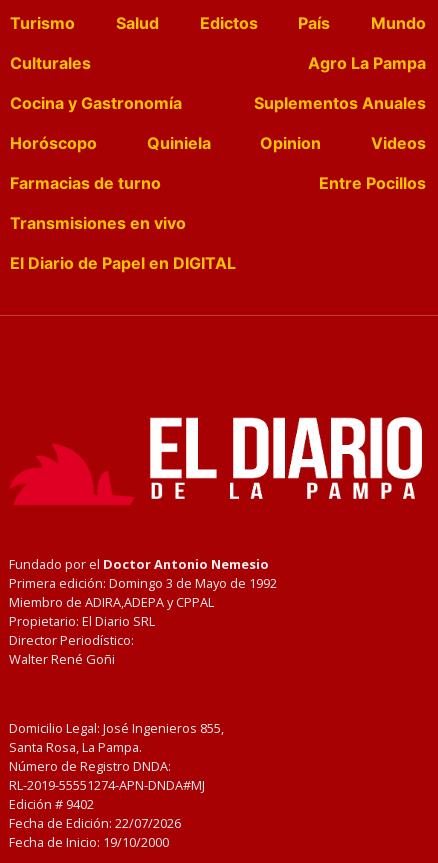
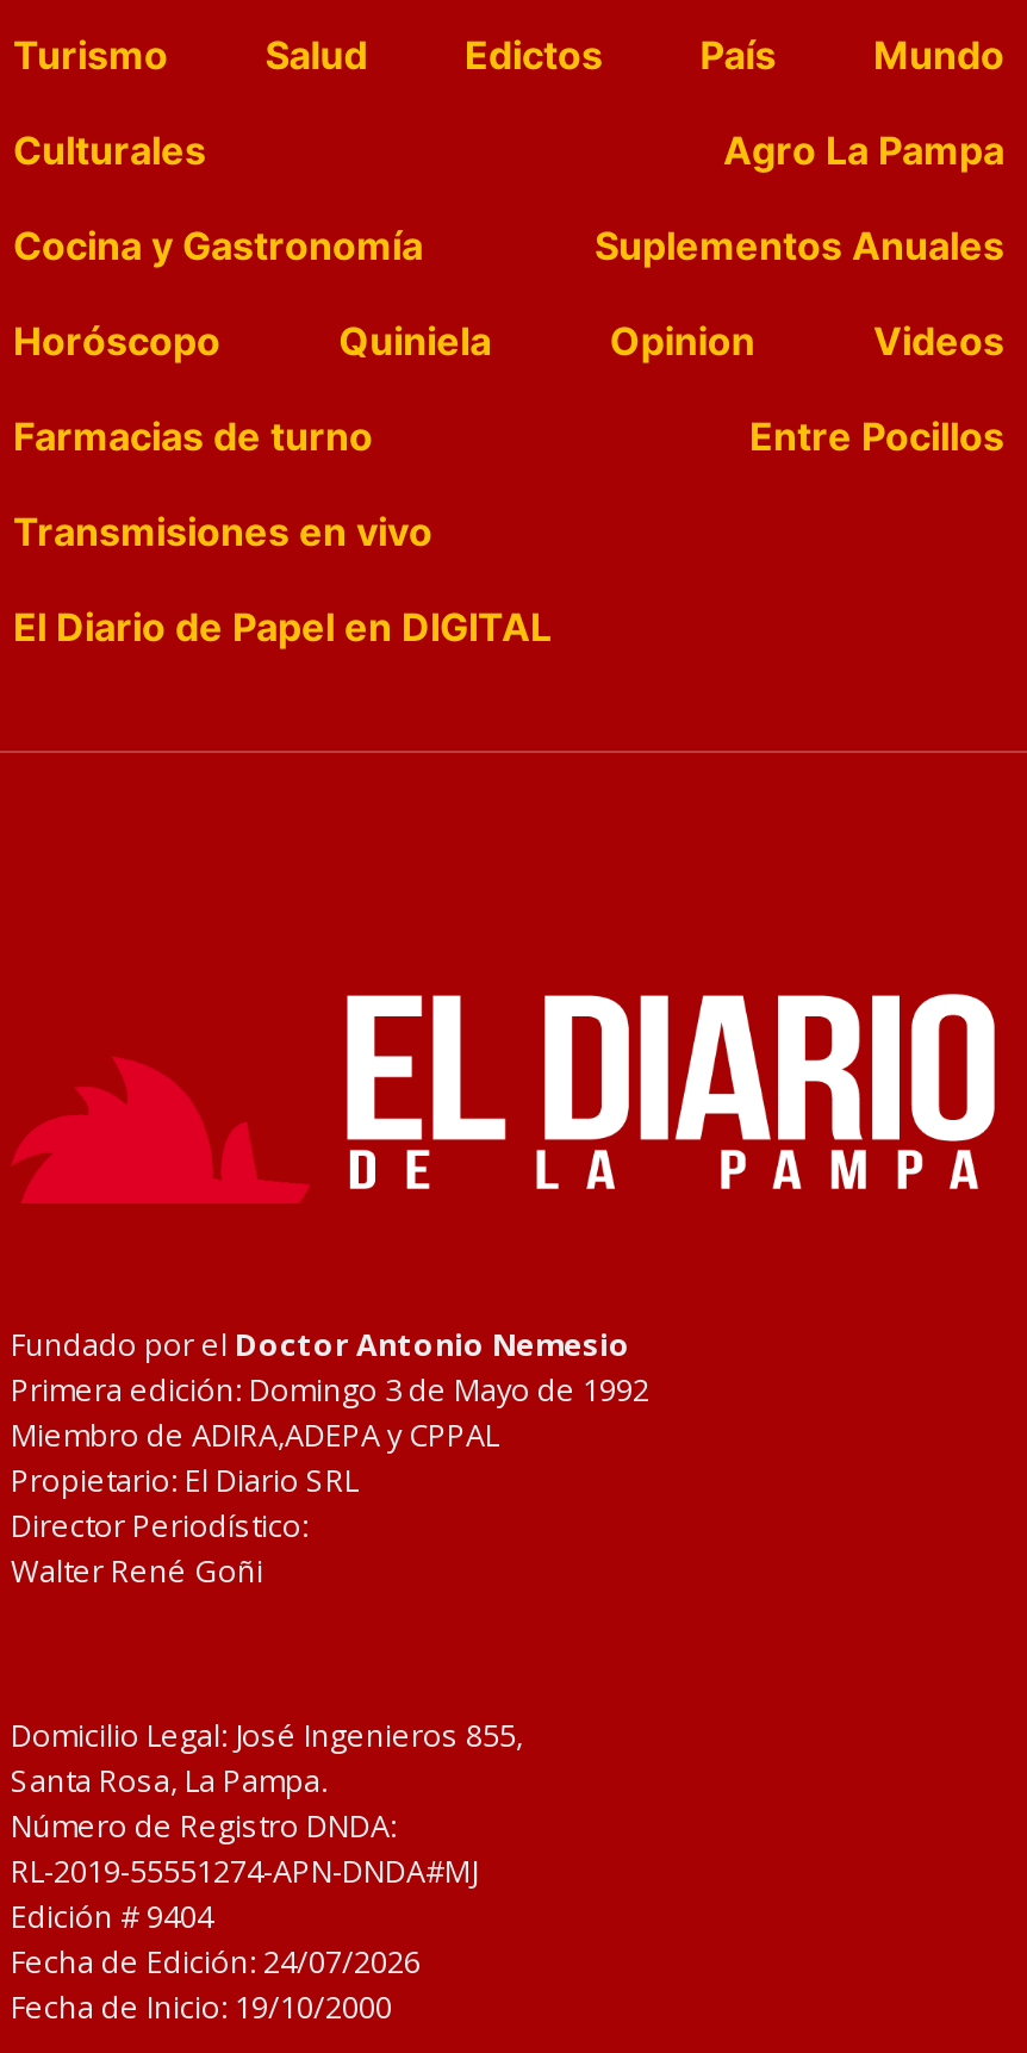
[9,795,94,813] Edición #9402 -> [11,1895,213,1938] Edición #9404
[9,814,181,832] Fecha de Edición: 22/07/2026 -> [11,1940,421,1983] Fecha de Edición: 24/07/2026

